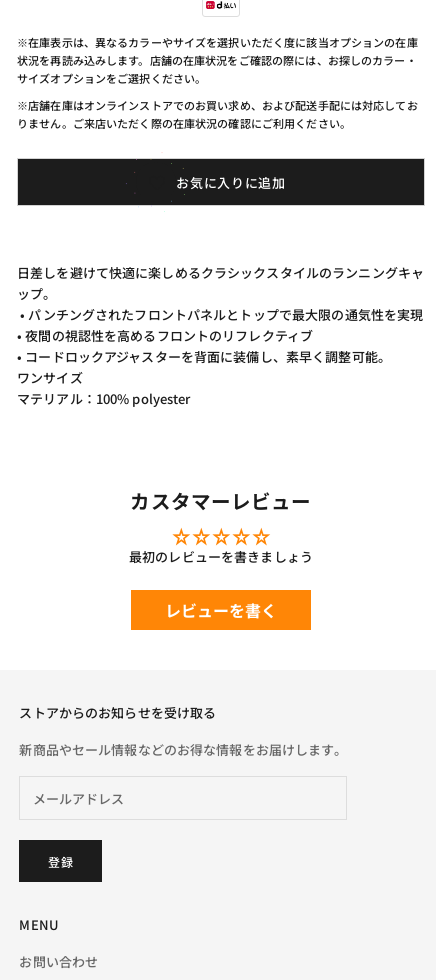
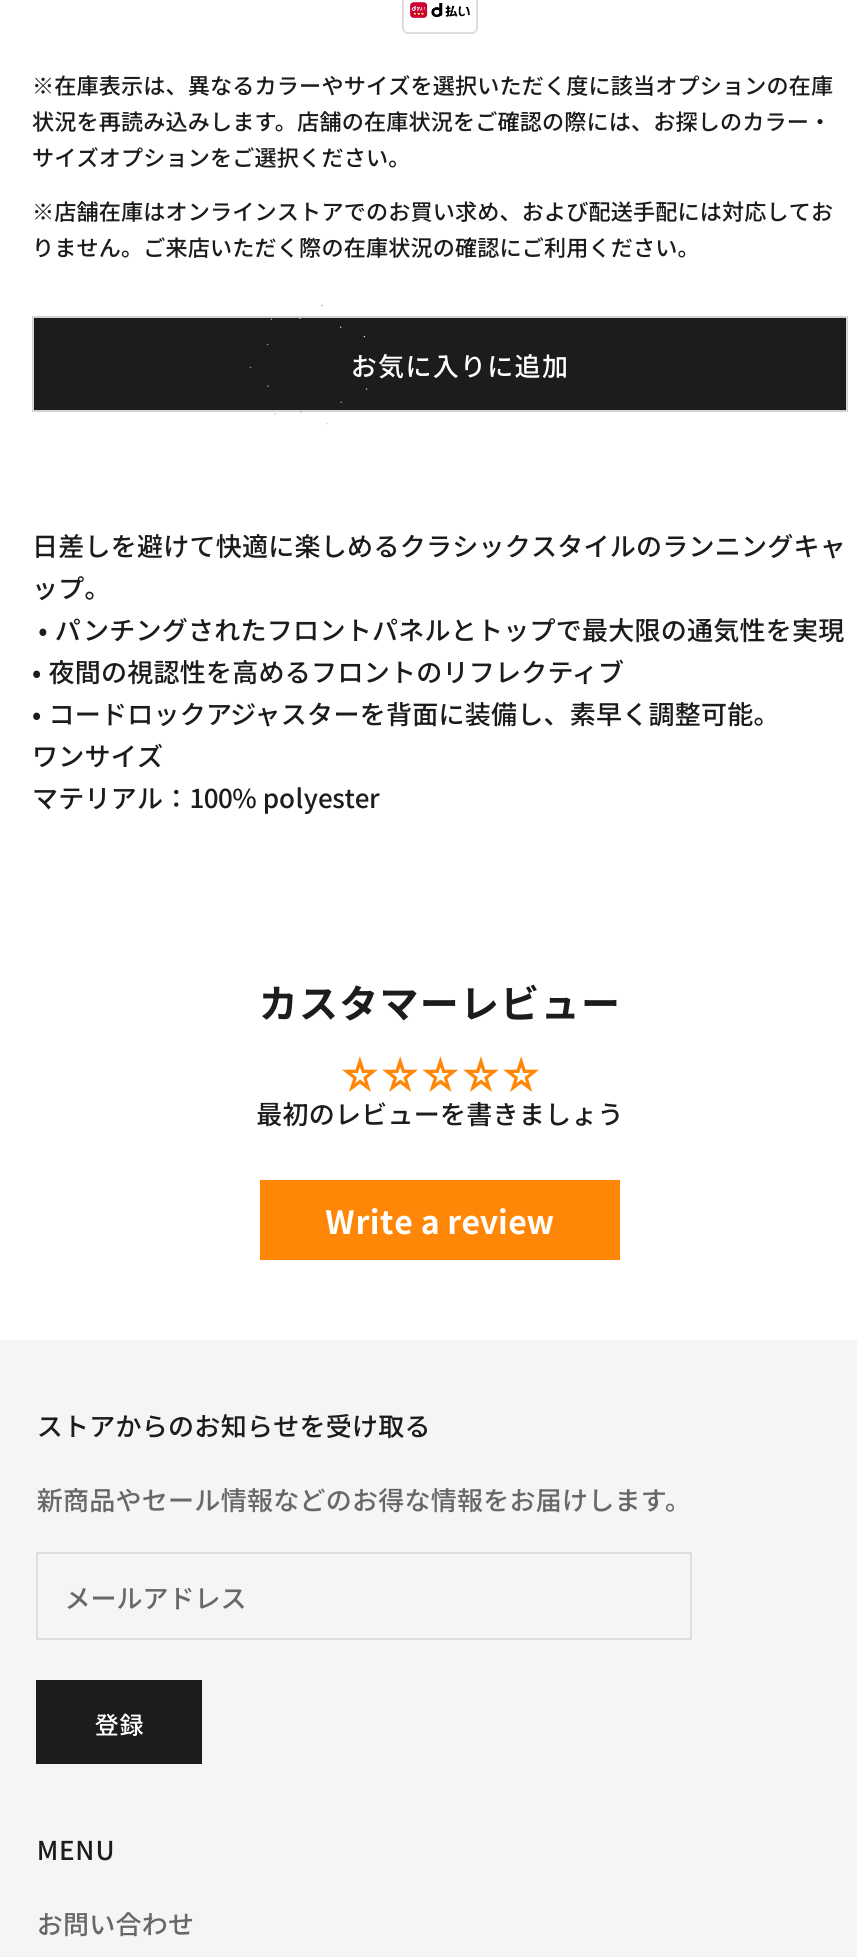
[164,598,277,622] レビューを書く -> [325,1197,555,1245] Write a review

